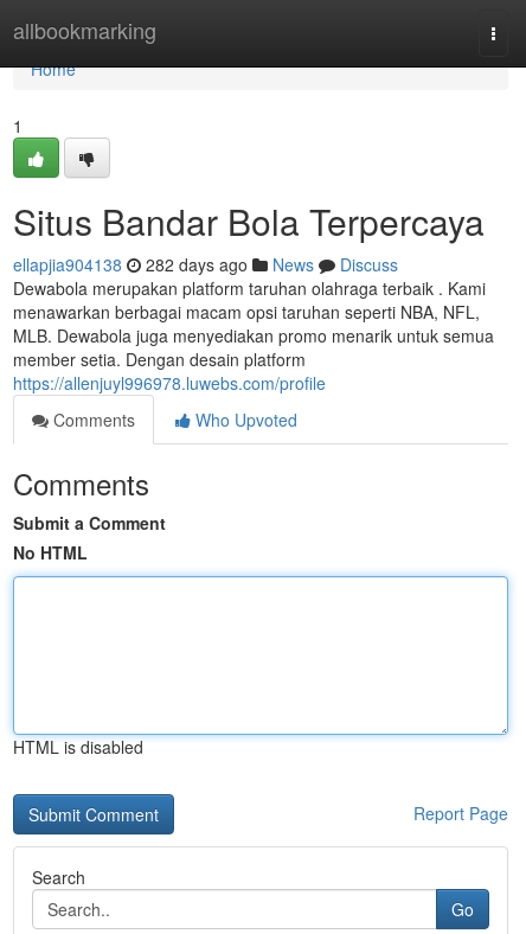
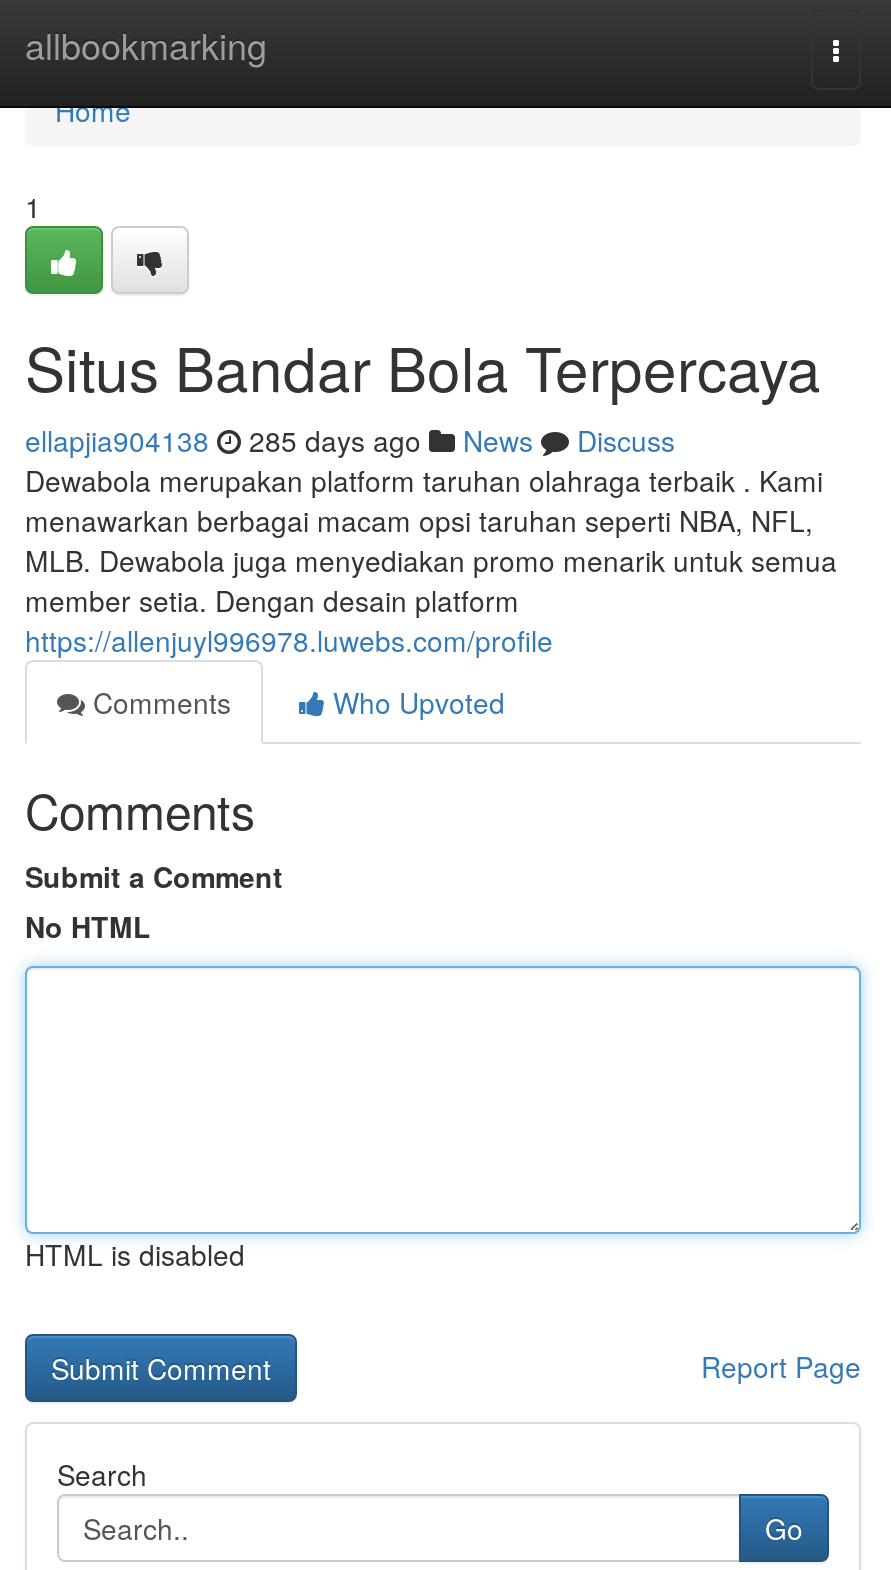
[13,252,398,276] ellapjia904138 282 days ago News Discuss -> [25,420,675,460] ellapjia904138 285 days ago News Discuss

